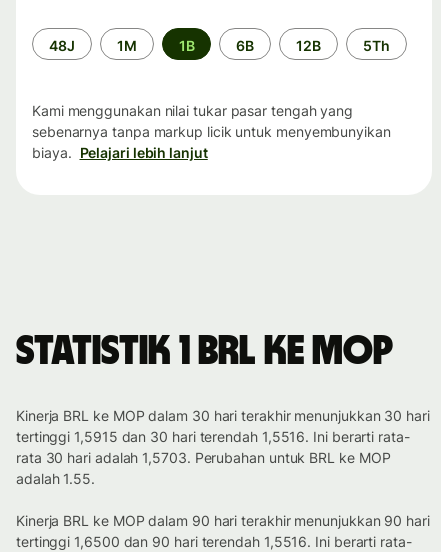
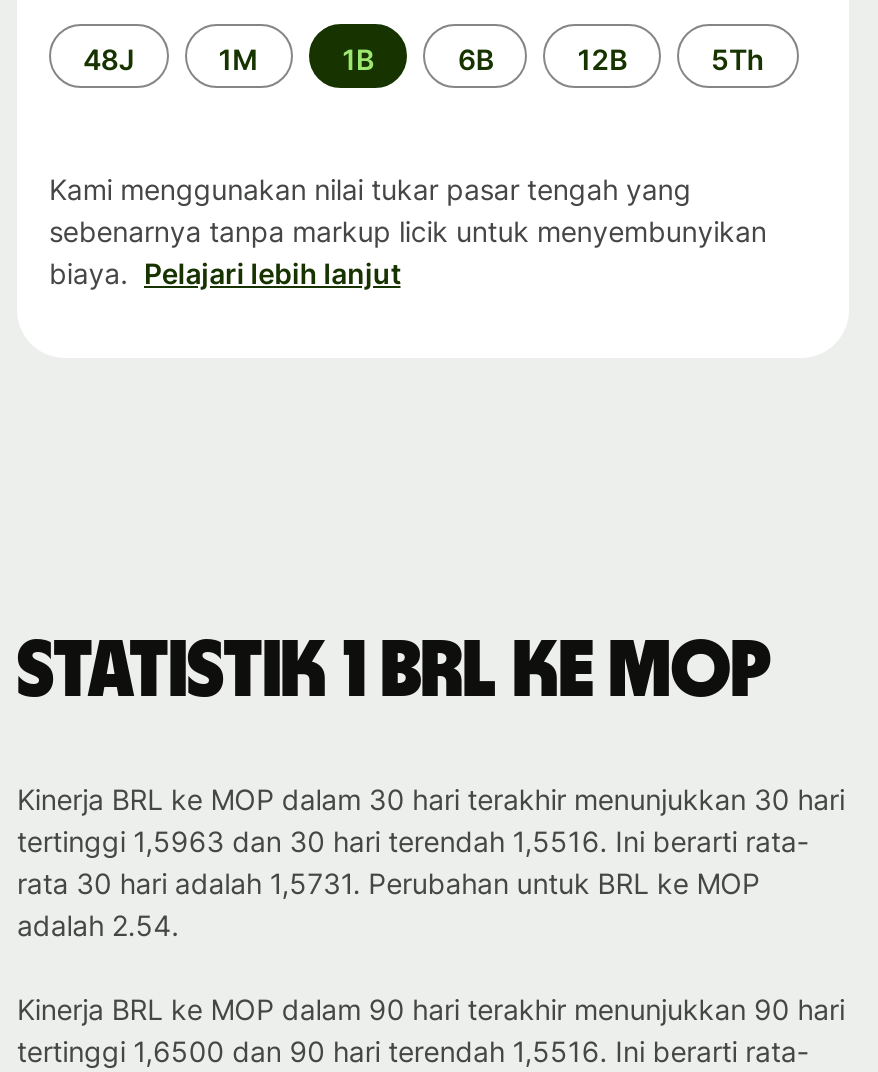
[16,428,410,445] tertinggi 1,5915 dan 30 hari terendah 1,5516. Ini berarti rata- -> [17,824,808,858] tertinggi 1,5963 dan 30 hari terendah 1,5516. Ini berarti rata-
[16,449,390,466] rata 30 hari adalah 1,5703. Perubahan untuk BRL ke MOP -> [17,866,760,900] rata 30 hari adalah 1,5731. Perubahan untuk BRL ke MOP
[16,470,95,487] adalah 1.55. -> [17,908,179,942] adalah 2.54.

